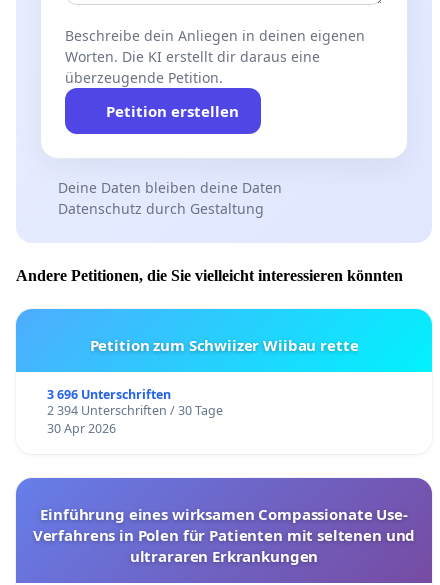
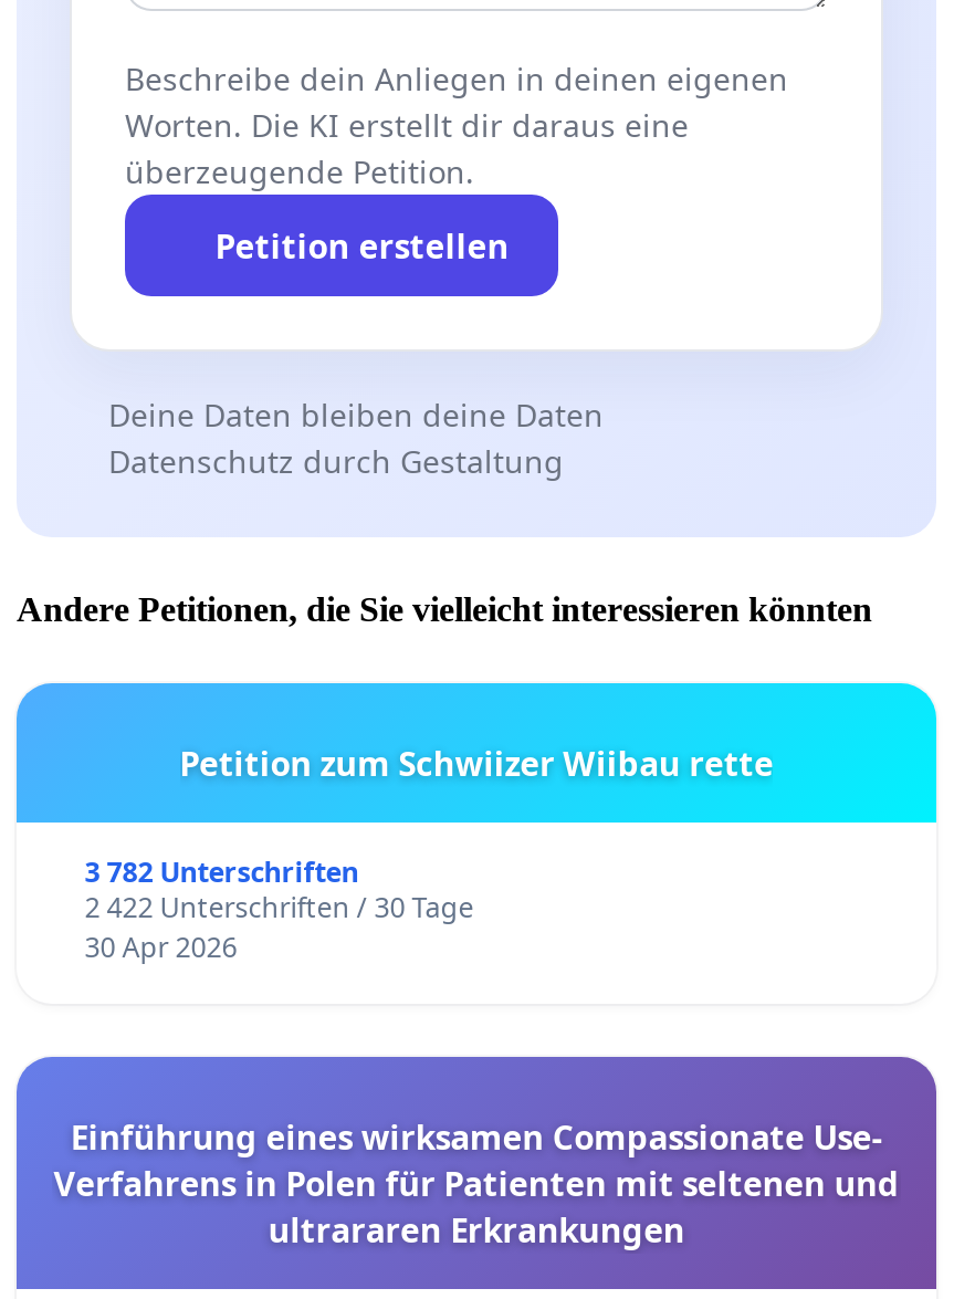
[47,386,171,403] 3 696 Unterschriften -> [85,854,359,892] 3 782 Unterschriften
[47,402,223,419] 2 394 Unterschriften / 30 Tage -> [85,889,474,927] 2 422 Unterschriften / 30 Tage

